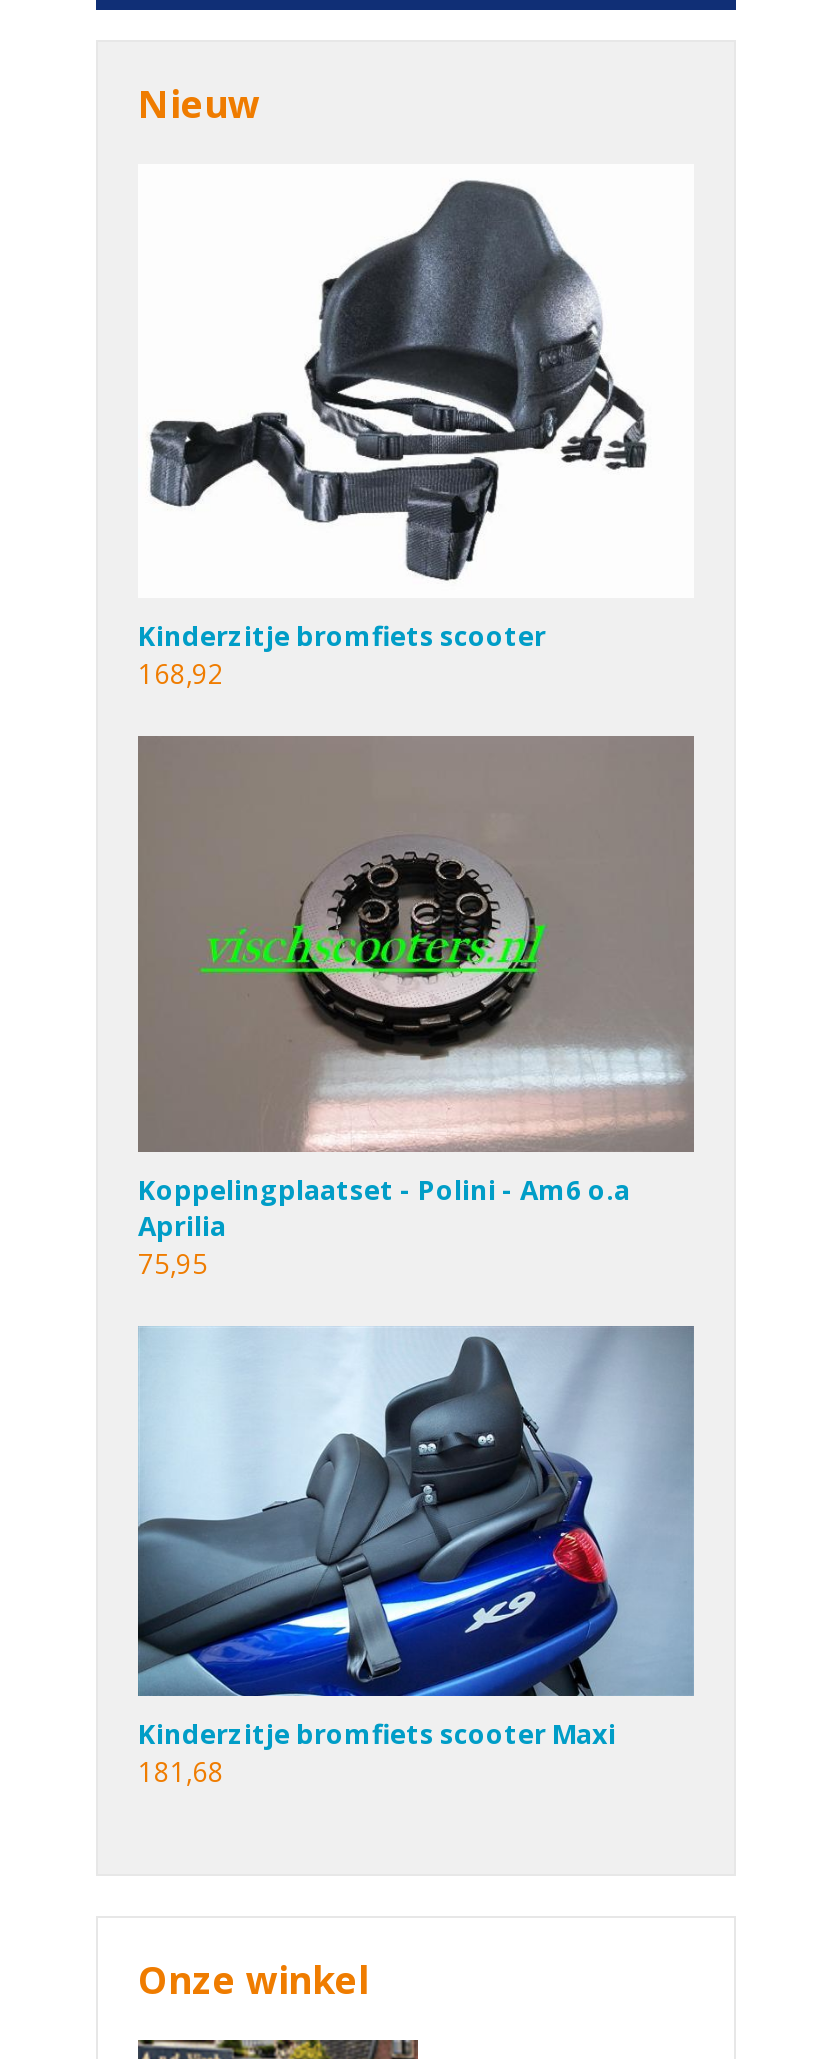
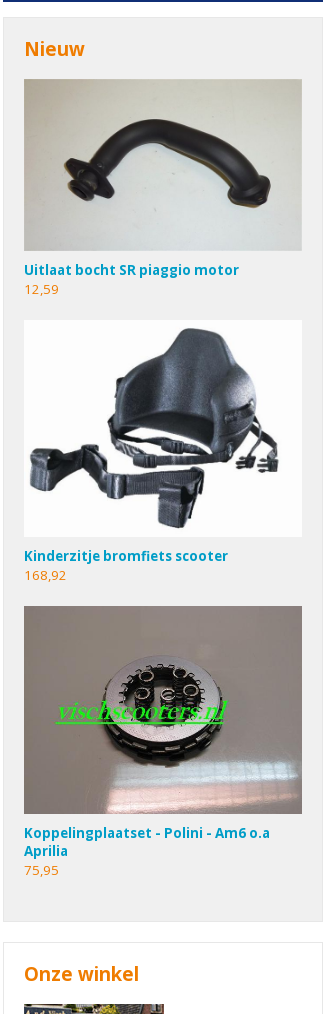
none -> [24,79,302,298] [image] | Uitlaat bocht SR piaggio motor | 12,59
moved [138,178,650,1283] -> [24,327,280,879]: [image] | Kinderzitje bromfiets scooter | 168,92 | Koppelingplaatset - Polini - Am6 o.a | Aprilia | 75,95
[138,1326,696,1790] [image] | Kinderzitje bromfiets scooter Maxi | 181,68 -> none

